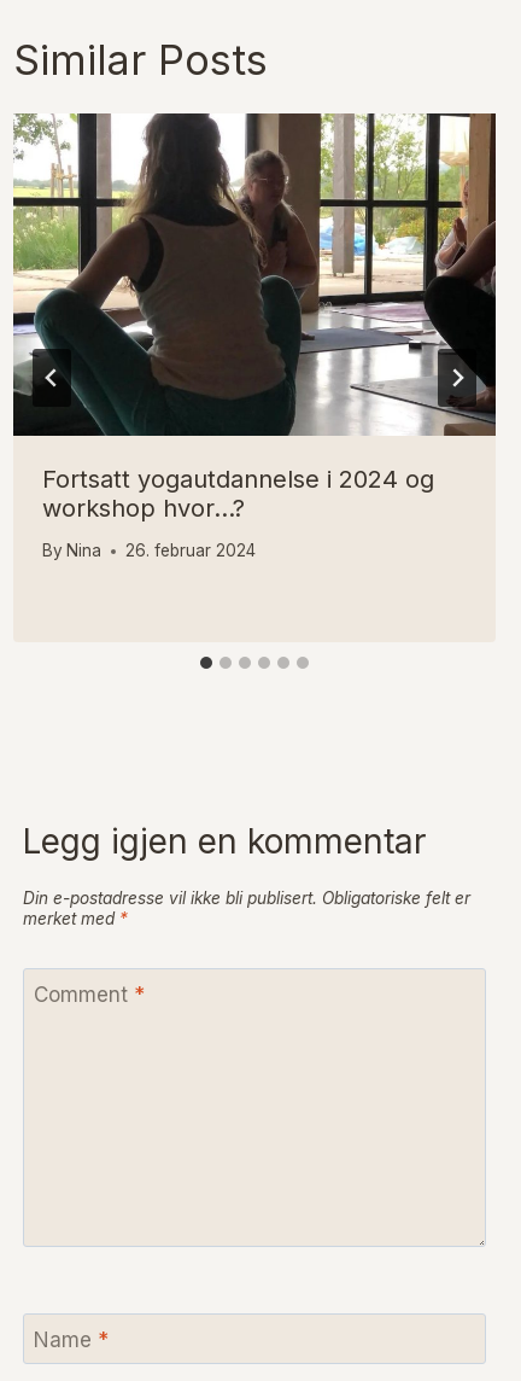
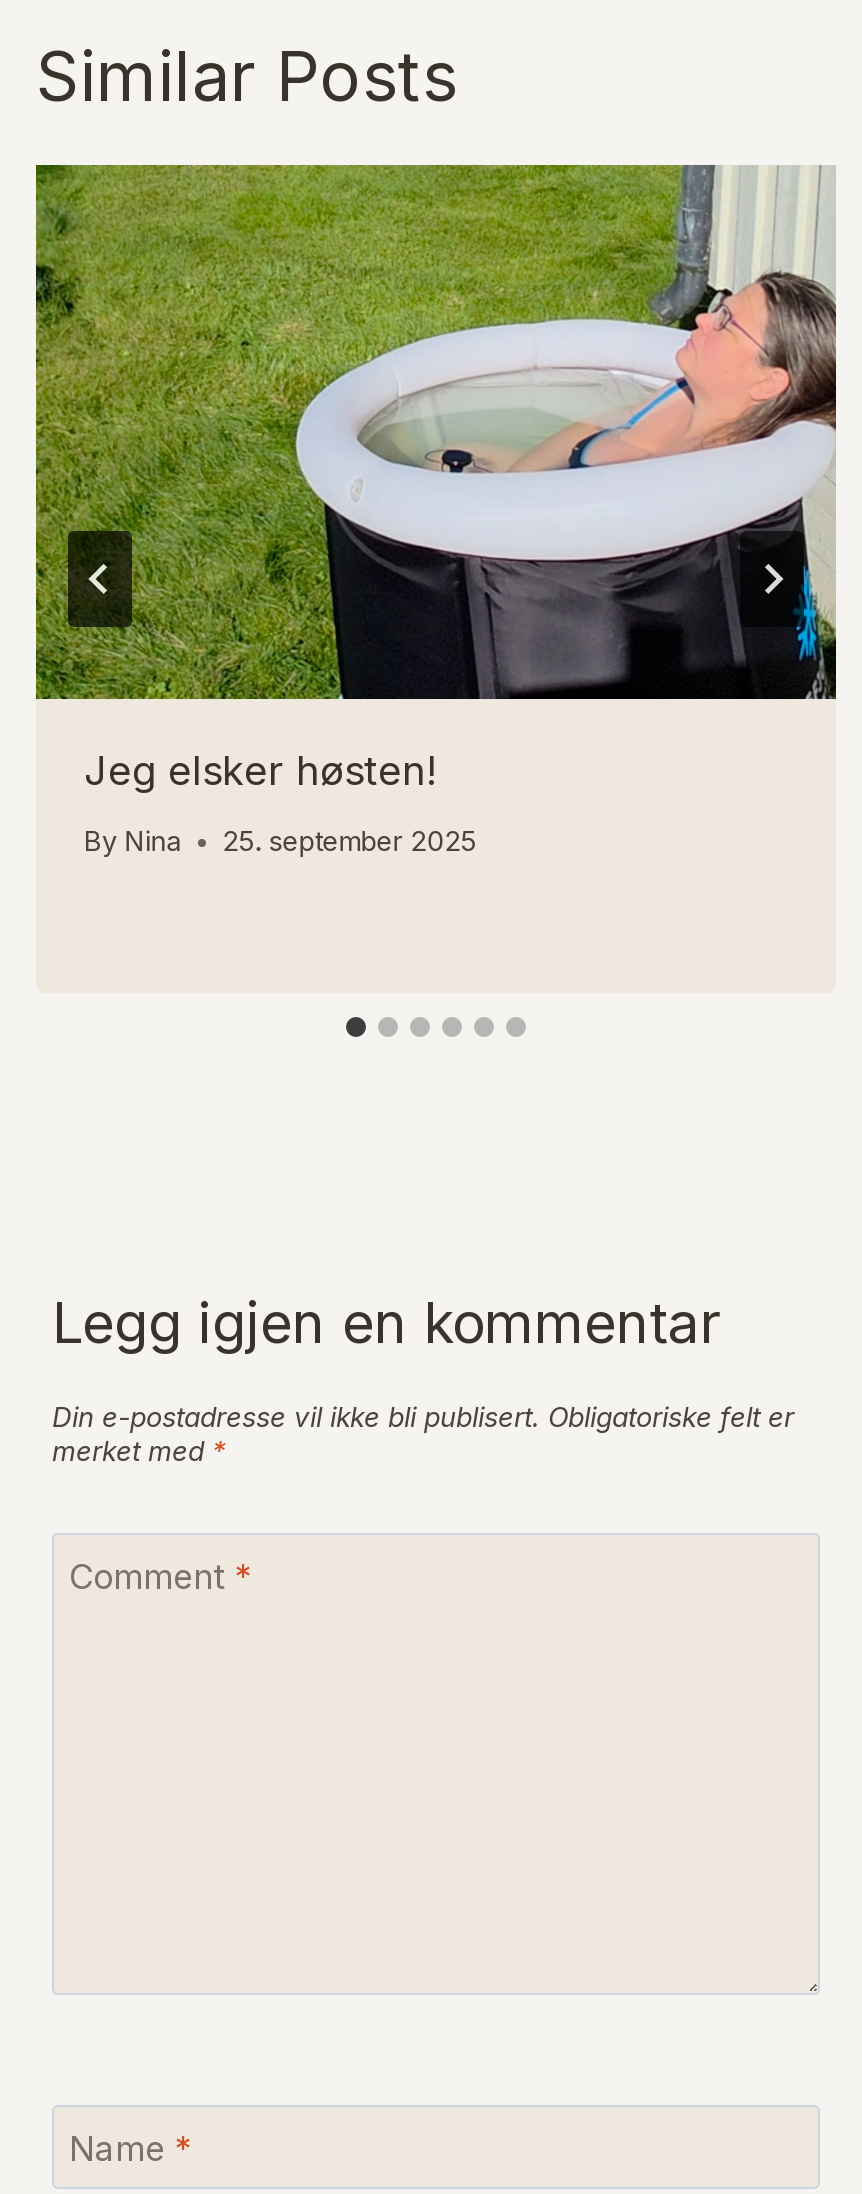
[12,112,497,522] [image] | Fortsatt yogautdannelse i 2024 og | workshop hvor…? -> [34,163,836,795] [image] | Jeg elsker høsten!
[42,541,256,561] By Nina 26. februar 2024 -> [84,826,476,858] By Nina 25. september 2025

